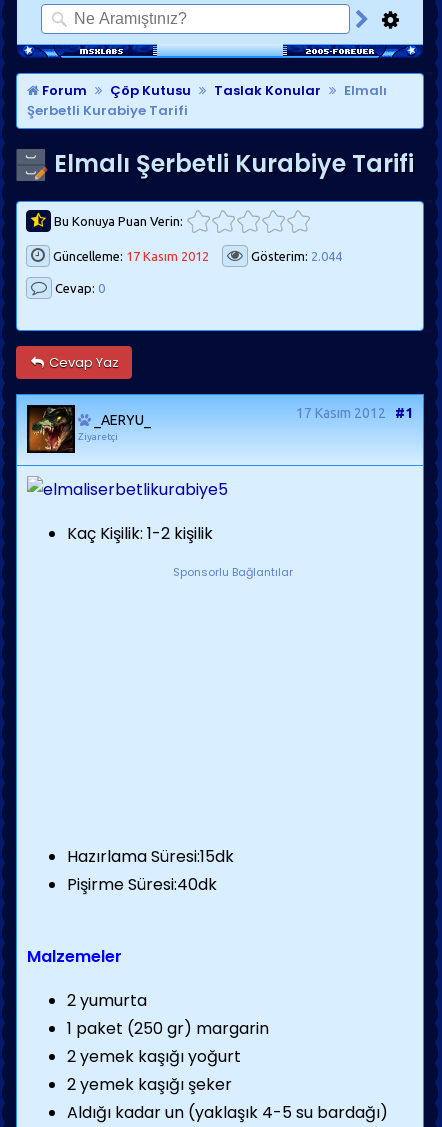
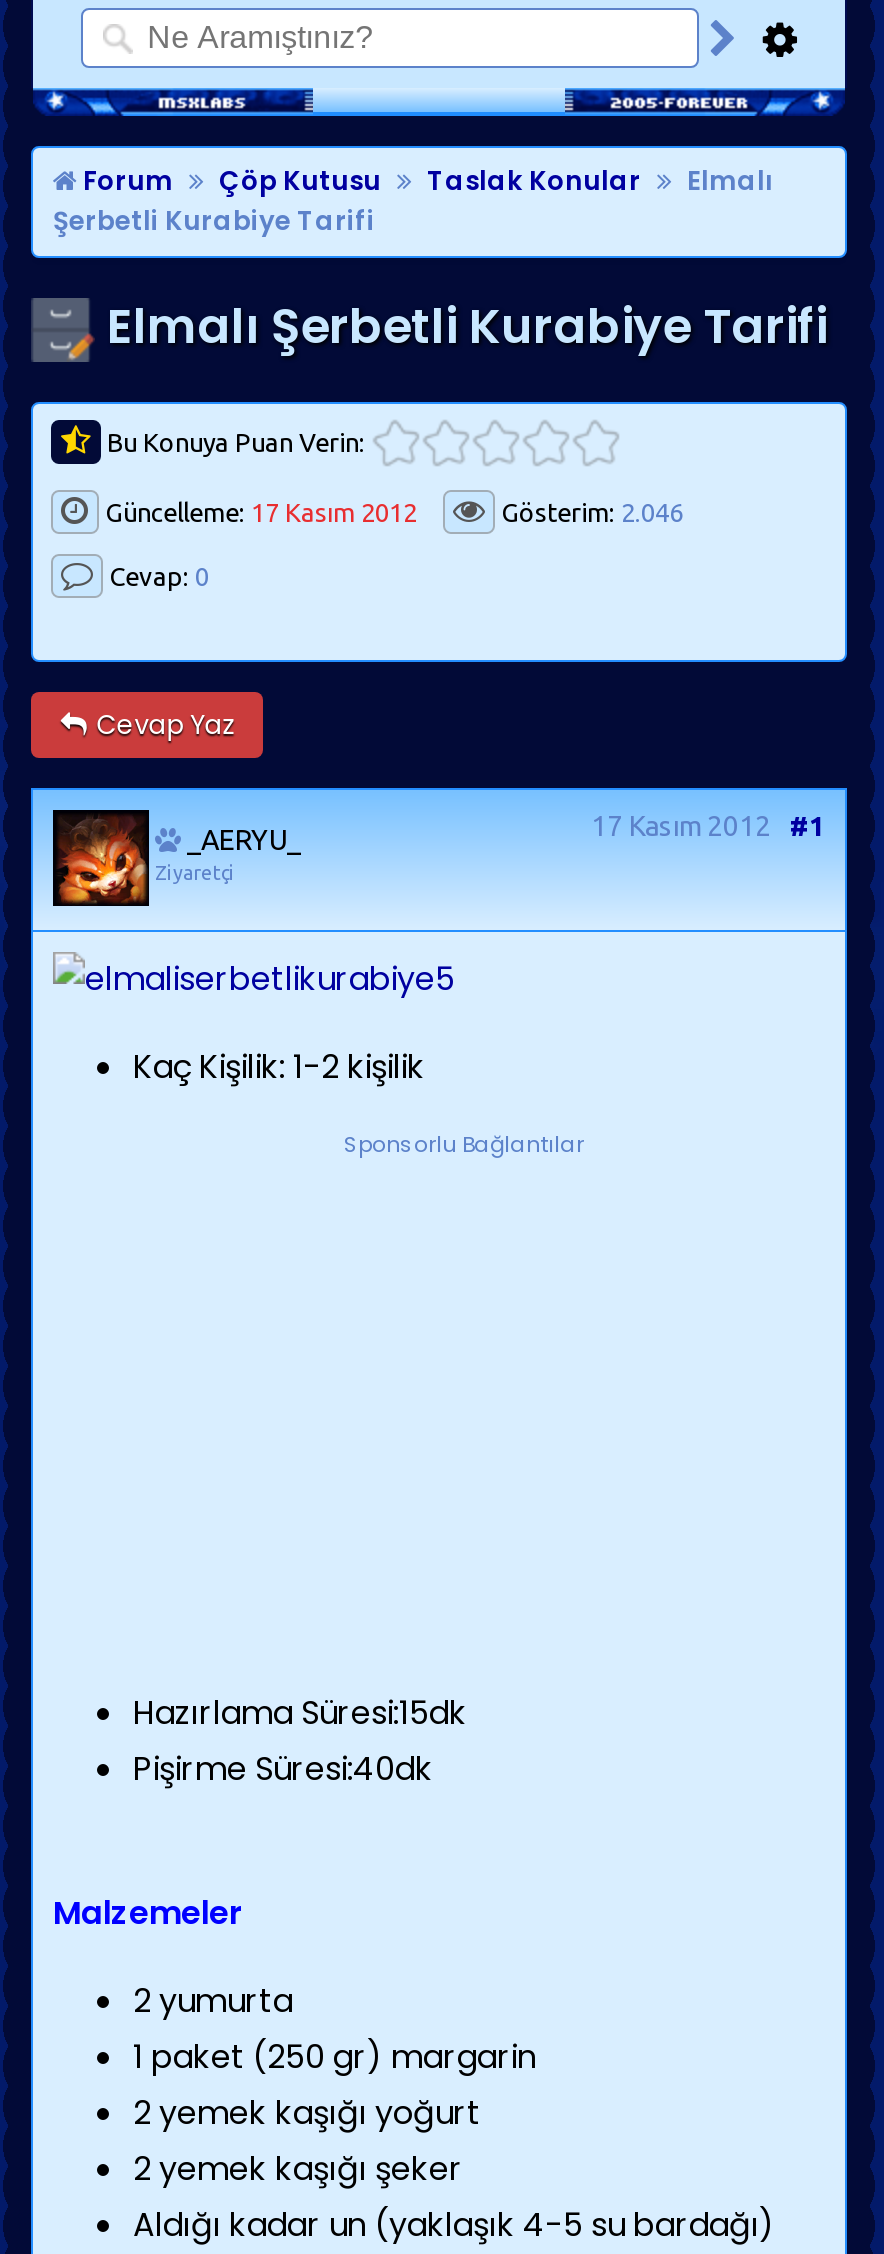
[248,249,342,263] Gösterim: 2.044 -> [495,498,683,526] Gösterim: 2.046
[28,408,74,452] [image] -> [55,818,147,900] [image]

